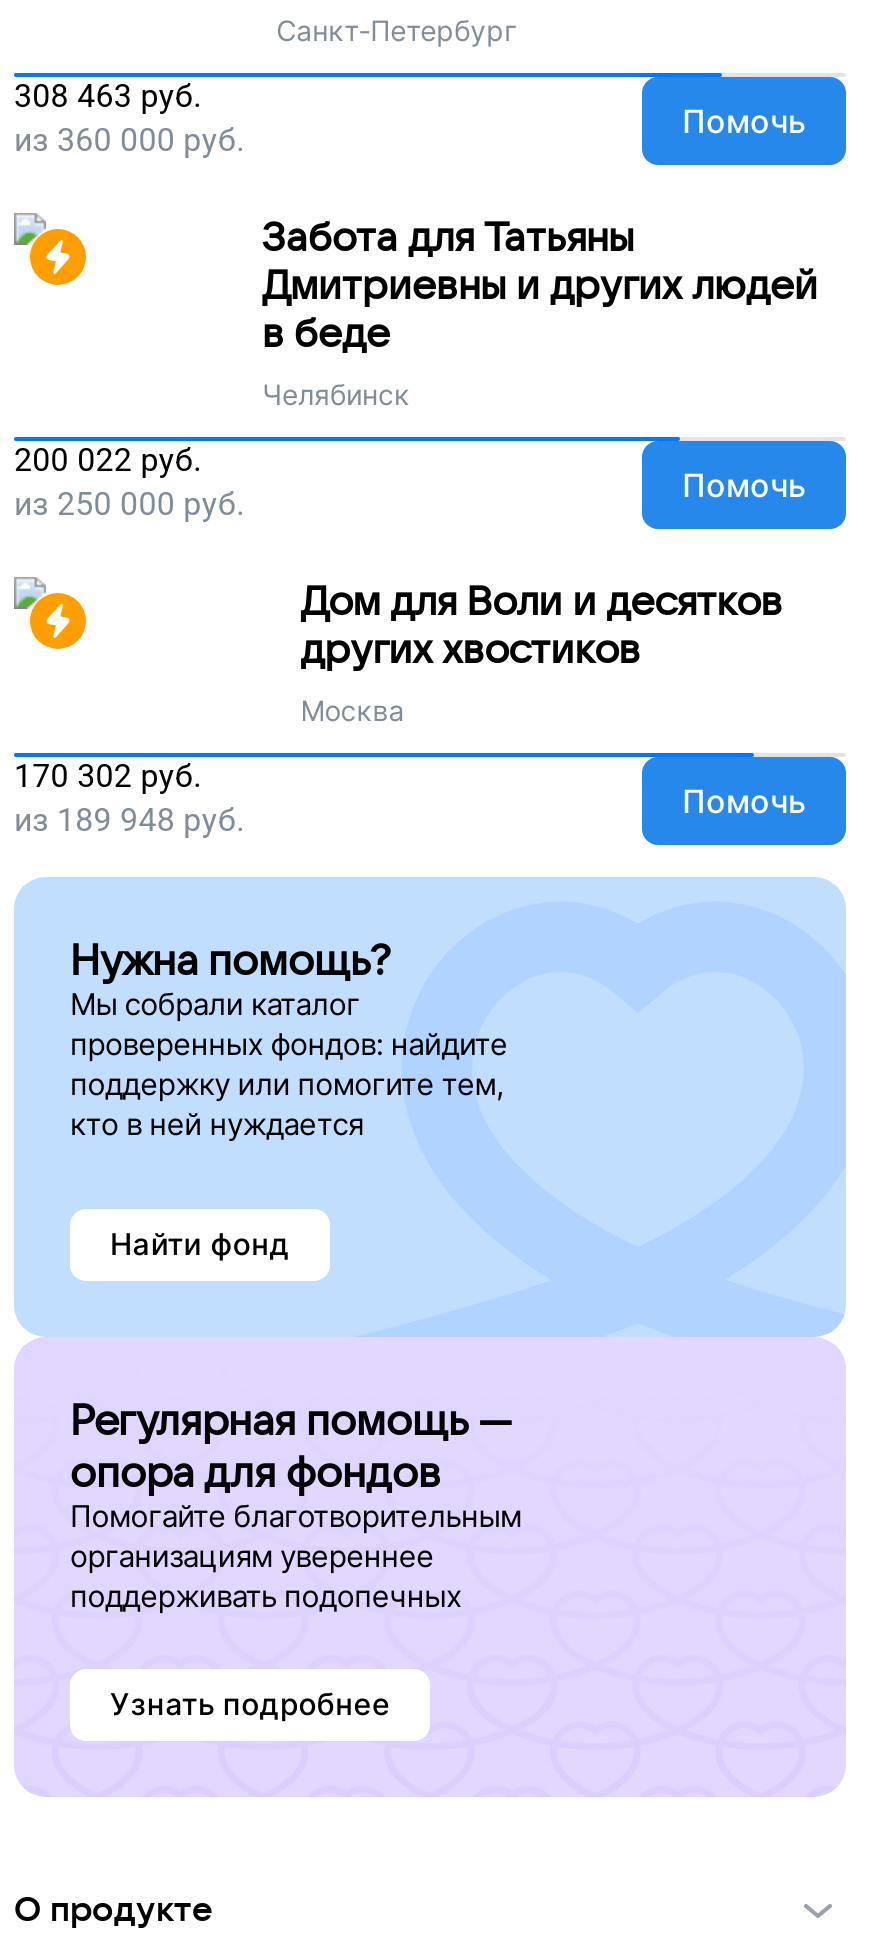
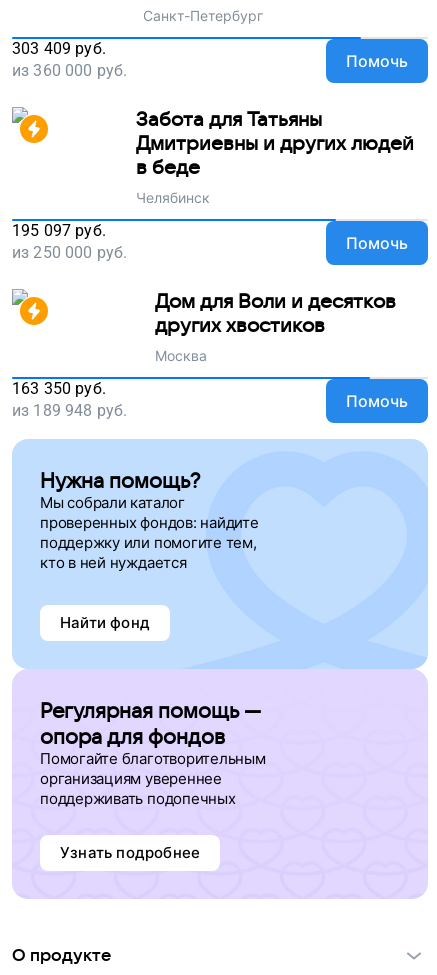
[14,78,202,116] 308 463 руб. -> [12,39,106,58] 303 409 руб.
[14,442,202,480] 200 022 руб. -> [12,221,106,240] 195 097 руб.
[14,758,202,796] 170 302 руб. -> [12,379,106,398] 163 350 руб.

